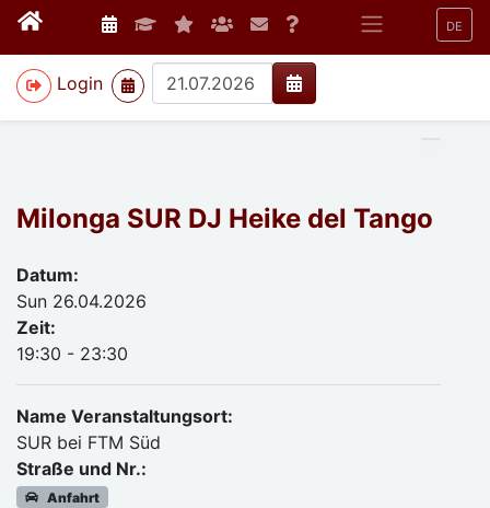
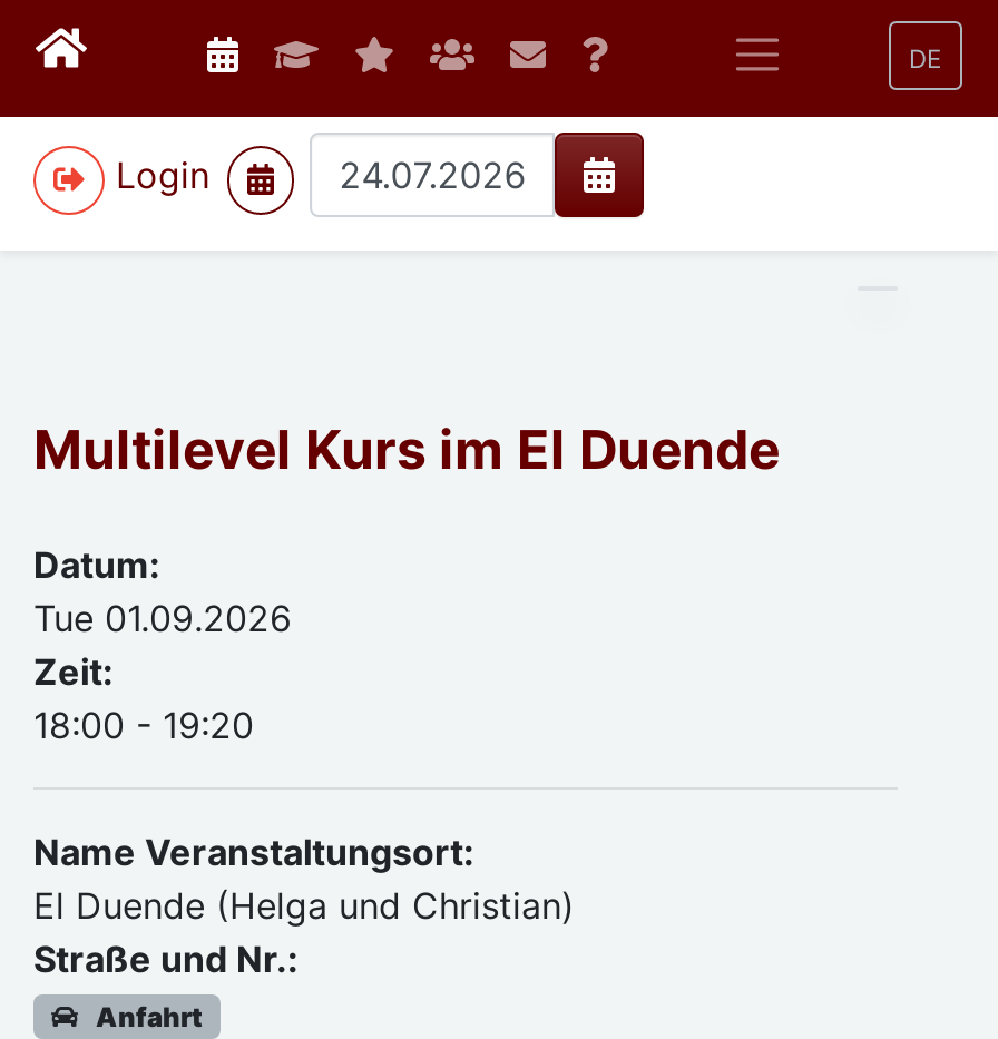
[16,203,433,234] Milonga SUR DJ Heike del Tango -> [33,418,780,482] Multilevel Kurs im El Duende
[16,290,147,312] Sun 26.04.2026 -> [33,596,292,640] Tue 01.09.2026
[16,343,128,365] 19:30 - 23:30 -> [33,703,254,747] 18:00 - 19:20
[16,431,161,453] SUR bei FTM Süd -> [33,883,575,928] El Duende (Helga und Christian)

